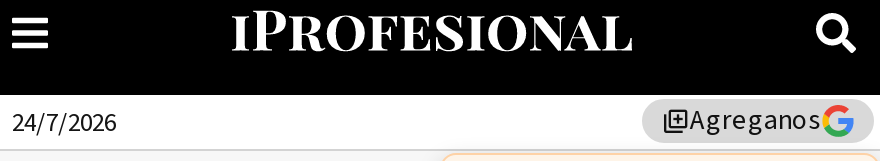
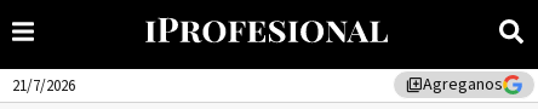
[12,107,116,141] 24/7/2026 -> [12,76,75,97] 21/7/2026

